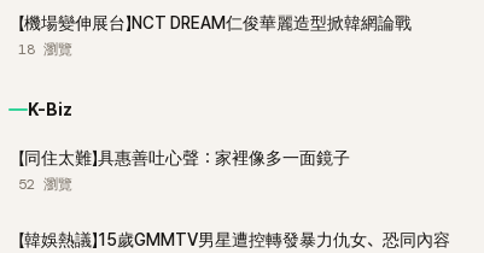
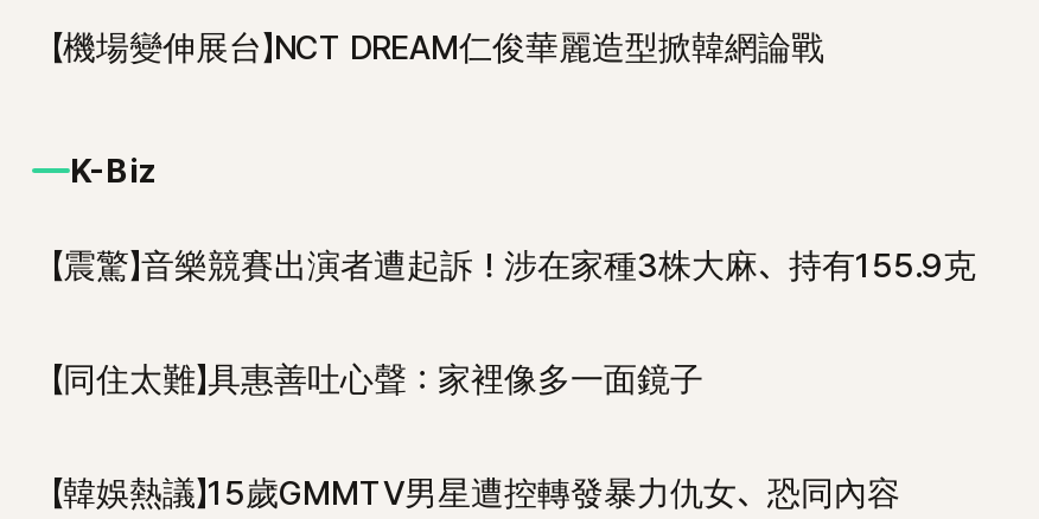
[18,40,72,59] 18 瀏覽 -> none
moved [28,100,72,119] -> [70,152,158,190]: K-Biz
none -> [51,246,976,284] 【震驚】音樂競賽出演者遭起訴！涉在家種3株大麻、持有155.9克
moved [18,148,350,167] -> [51,360,703,398]: 【同住太難】具惠善吐心聲：家裡像多一面鏡子
[18,175,72,194] 52 瀏覽 -> none

